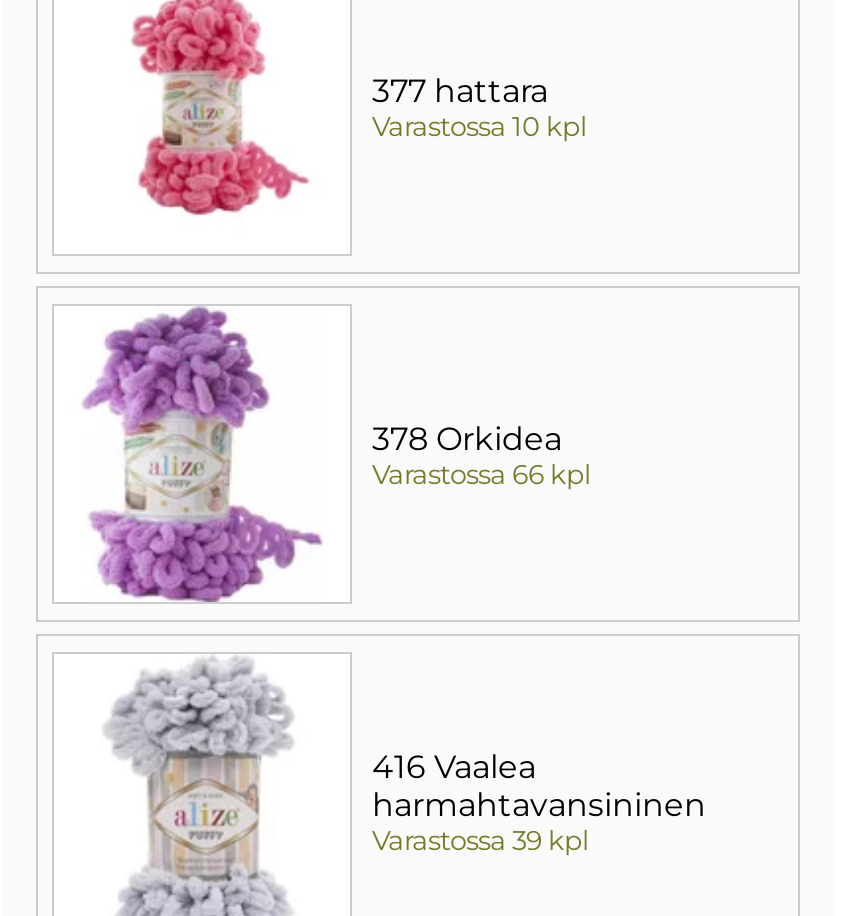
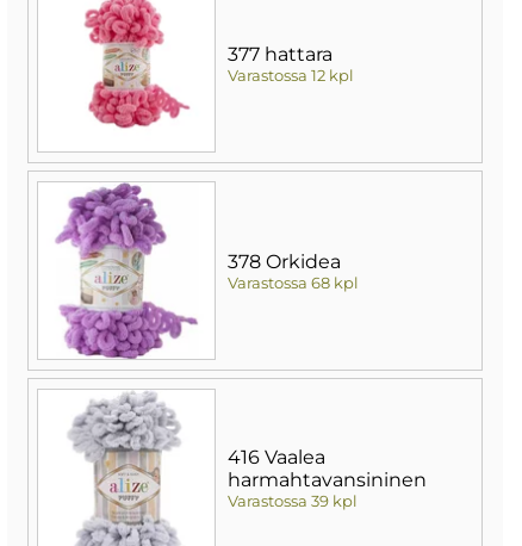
[372,109,588,141] Varastossa 10 kpl -> [228,65,354,84] Varastossa 12 kpl
[372,457,592,489] Varastossa 66 kpl -> [228,272,359,291] Varastossa 68 kpl

